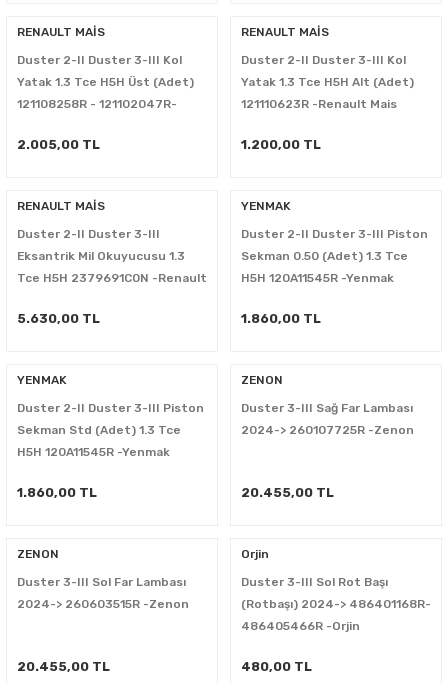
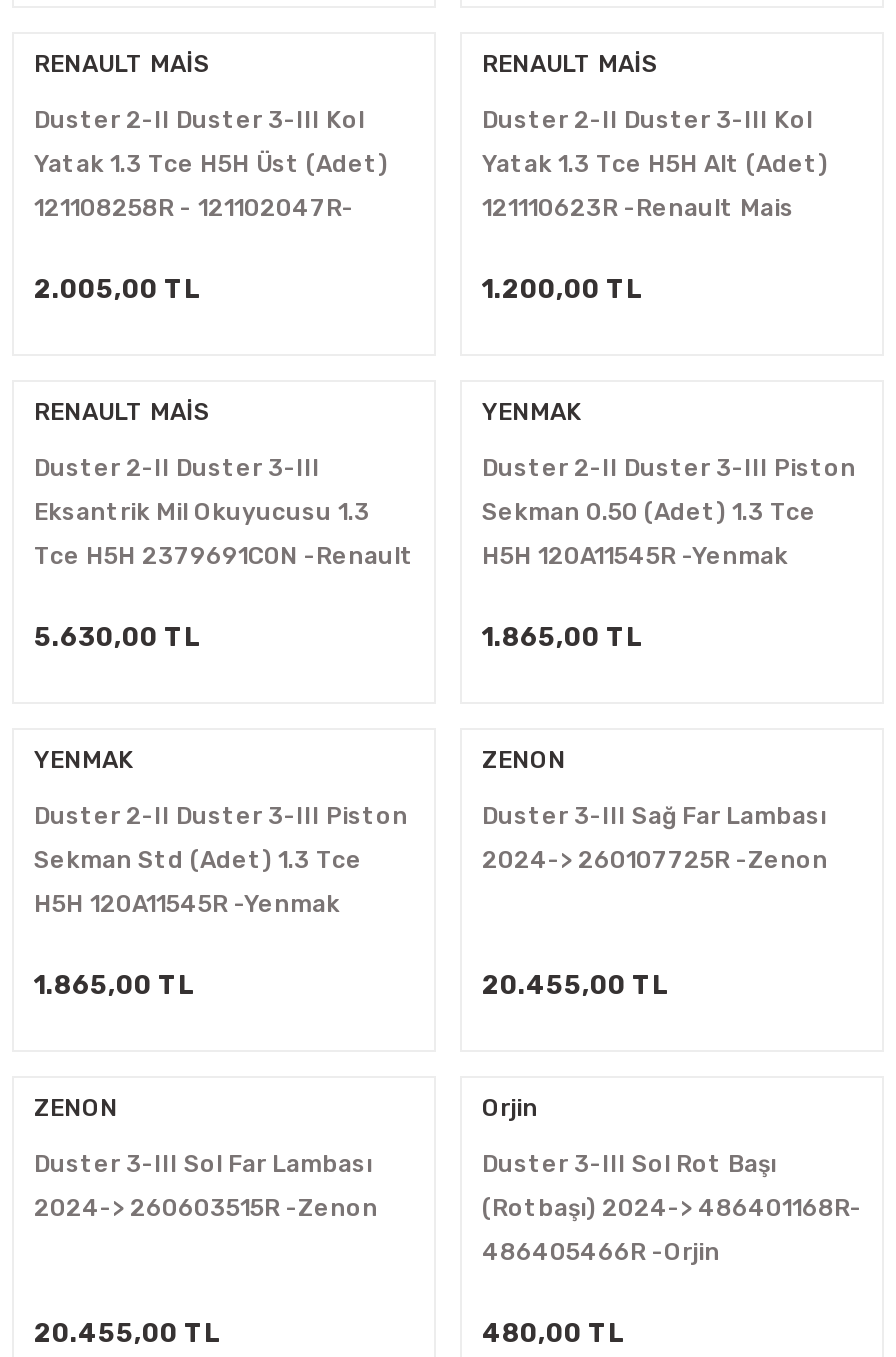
[241,311,321,326] 1.860,00 TL -> [482,622,642,652] 1.865,00 TL
[17,485,97,500] 1.860,00 TL -> [34,970,194,1000] 1.865,00 TL

